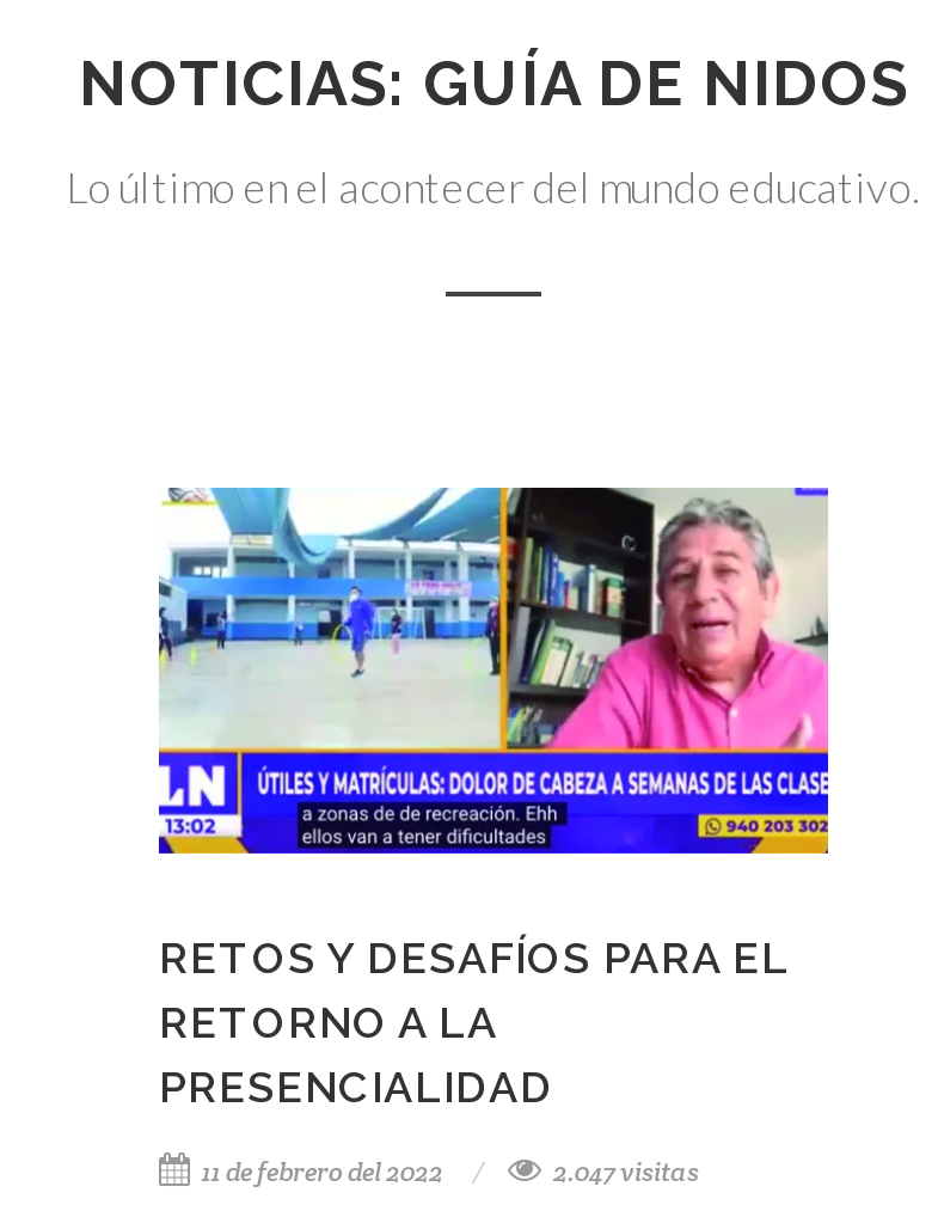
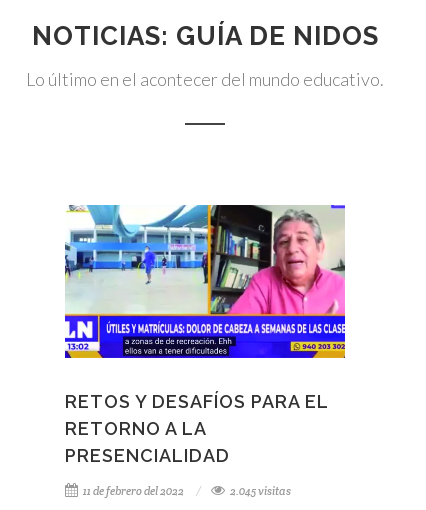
[548,1155,699,1188] 2.047 visitas -> [228,484,291,498] 2.045 visitas

